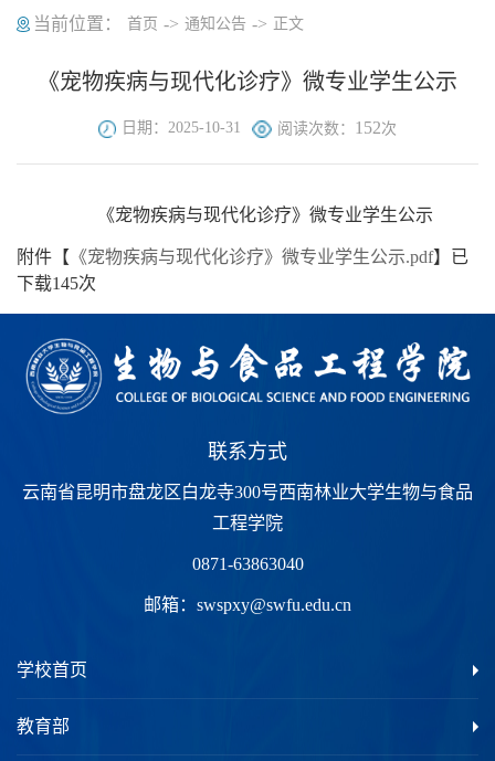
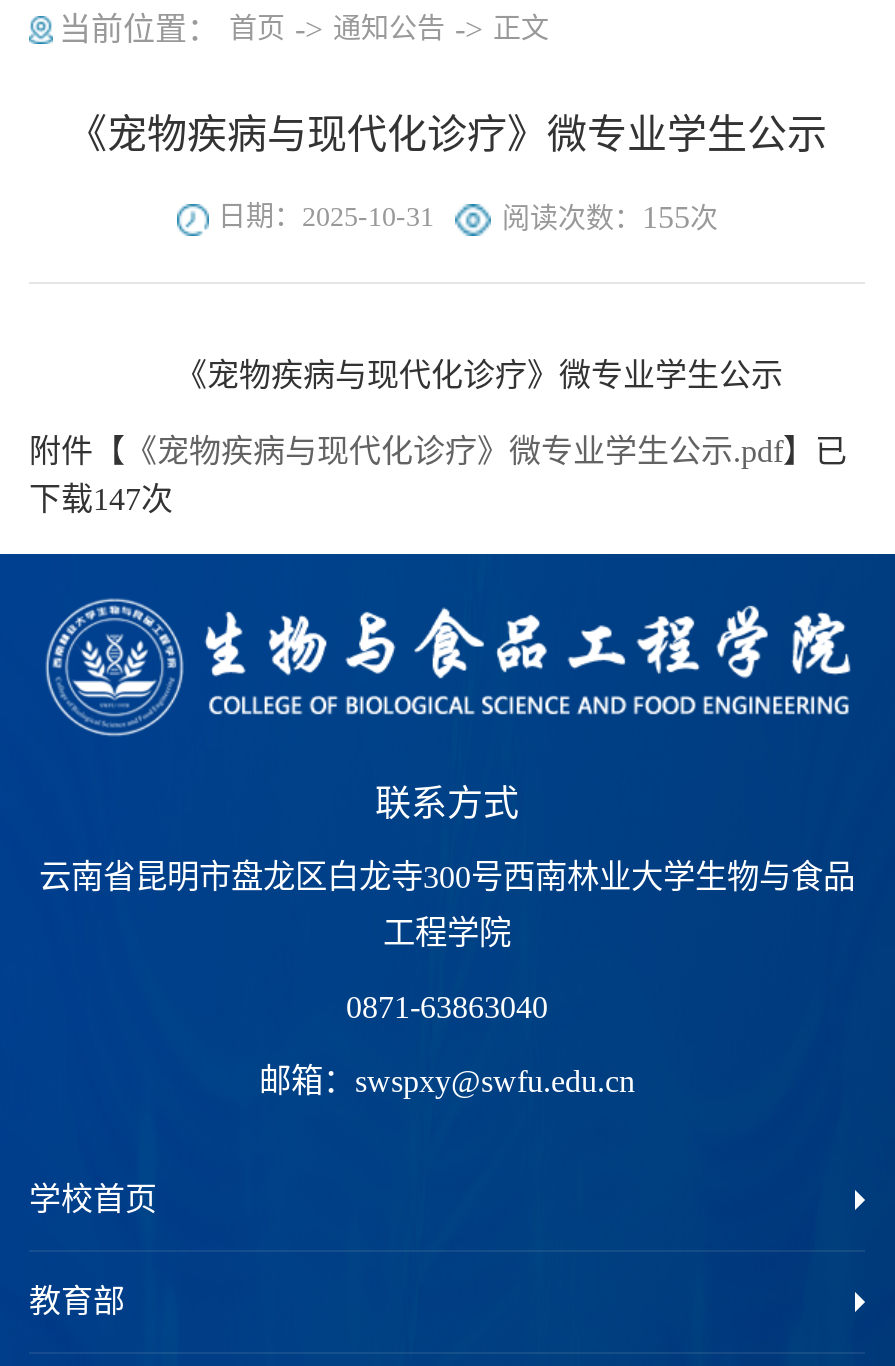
[278,118,397,137] 阅读次数：152次 -> [502,199,718,233] 阅读次数：155次
[17,273,96,292] 下载145次 -> [29,481,173,515] 下载147次

